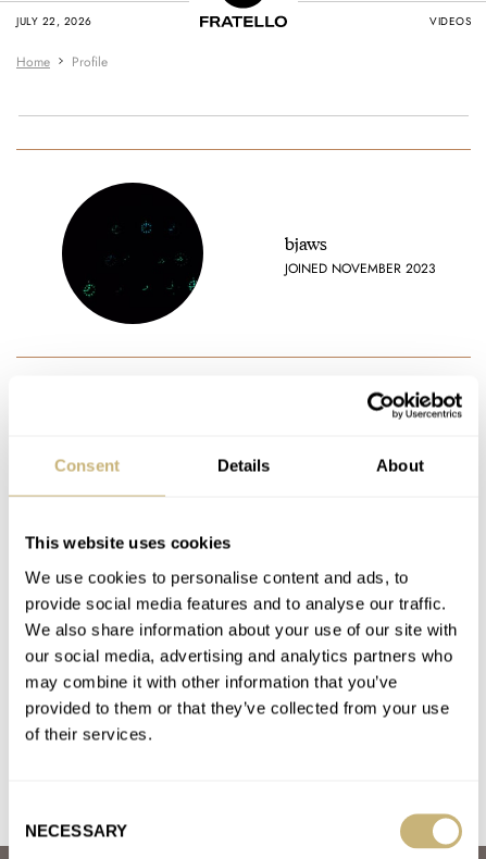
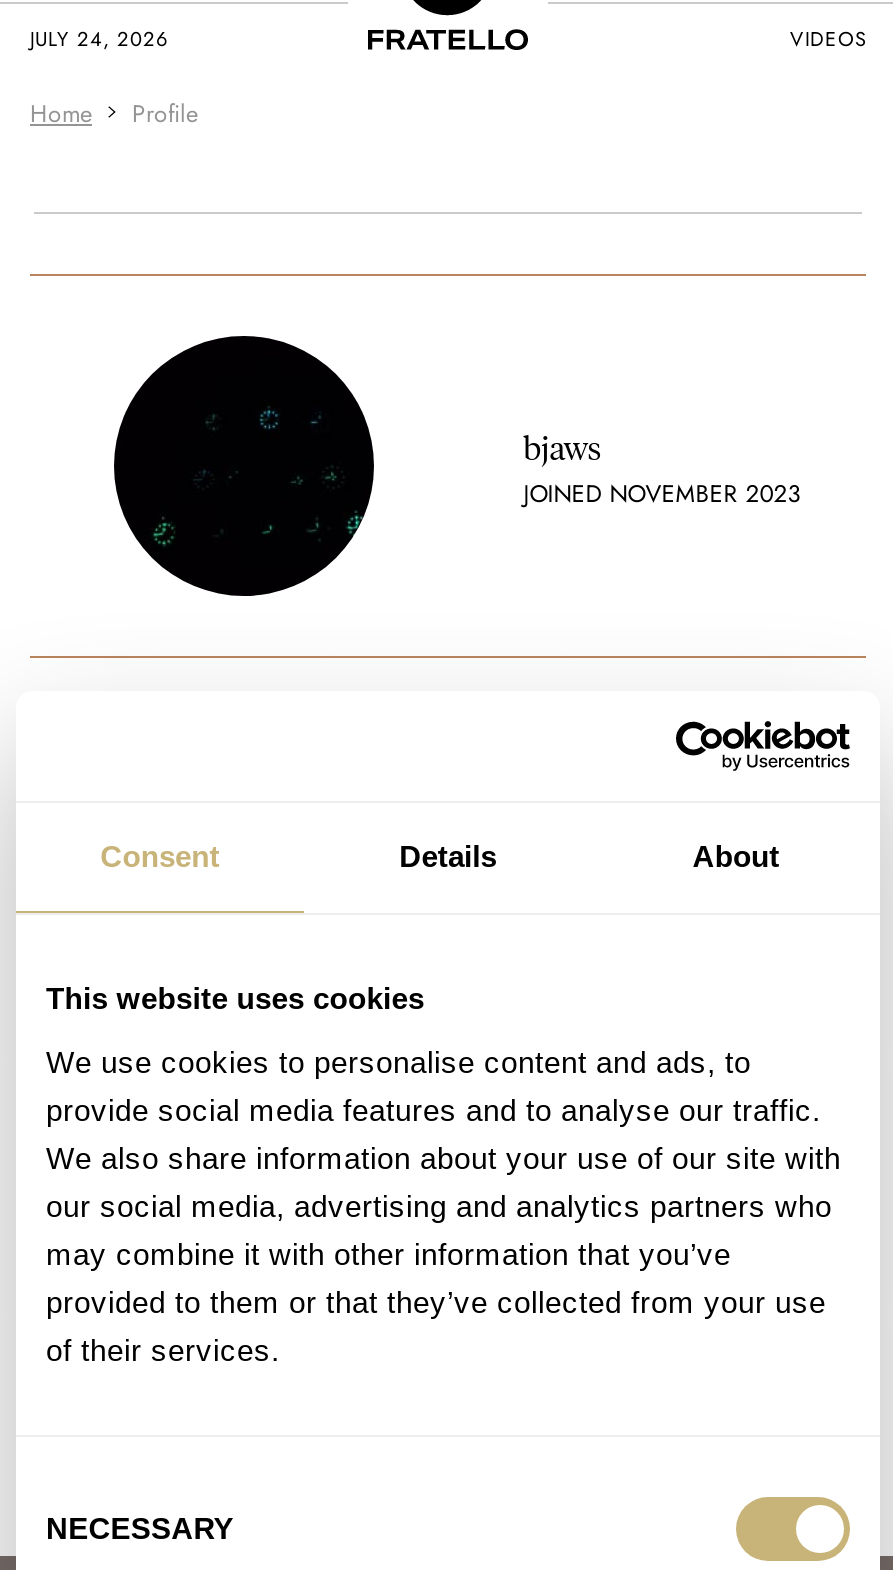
[16,13,92,29] JULY 22, 2026 -> [30,24,169,54] JULY 24, 2026

